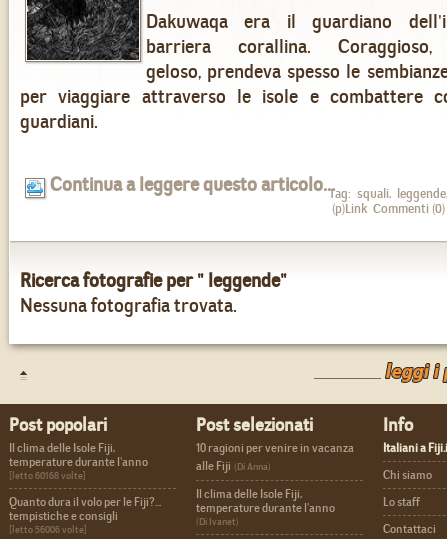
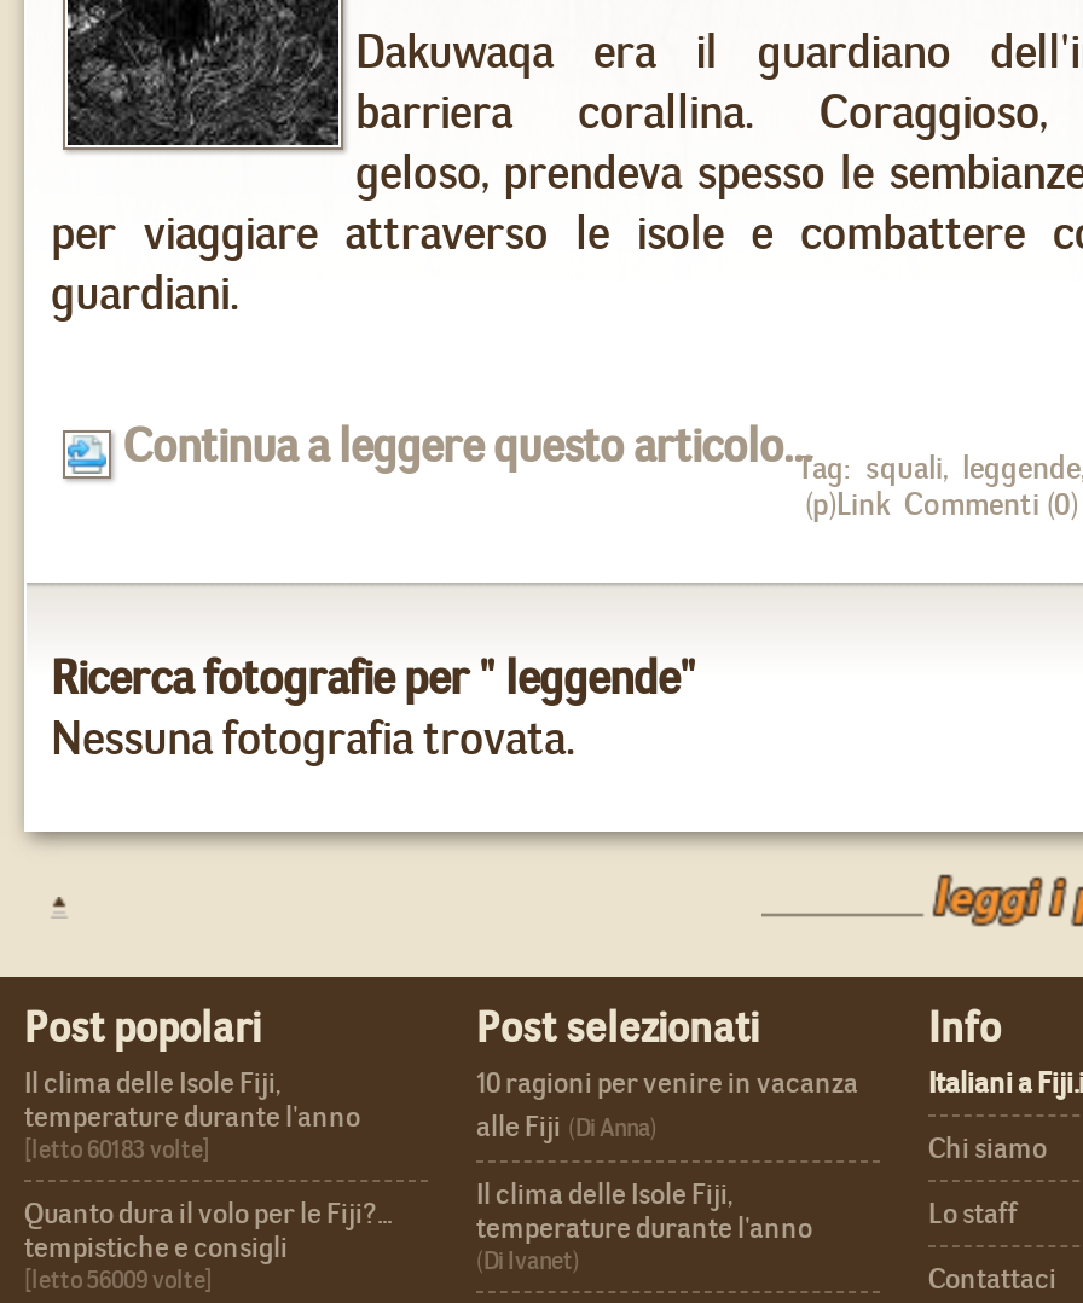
[9,469,86,482] [letto 60168 volte] -> [24,1134,210,1165] [letto 60183 volte]
[9,523,87,536] [letto 56006 volte] -> [24,1264,213,1296] [letto 56009 volte]

